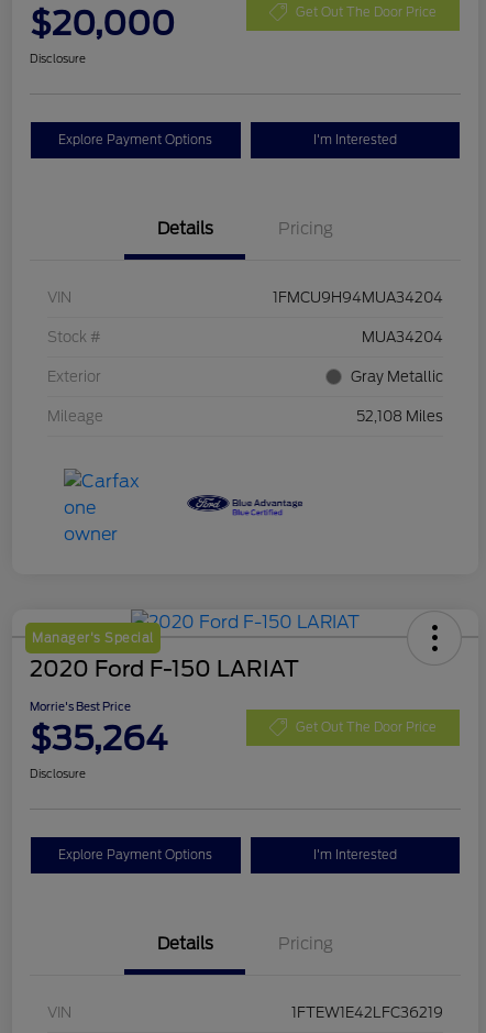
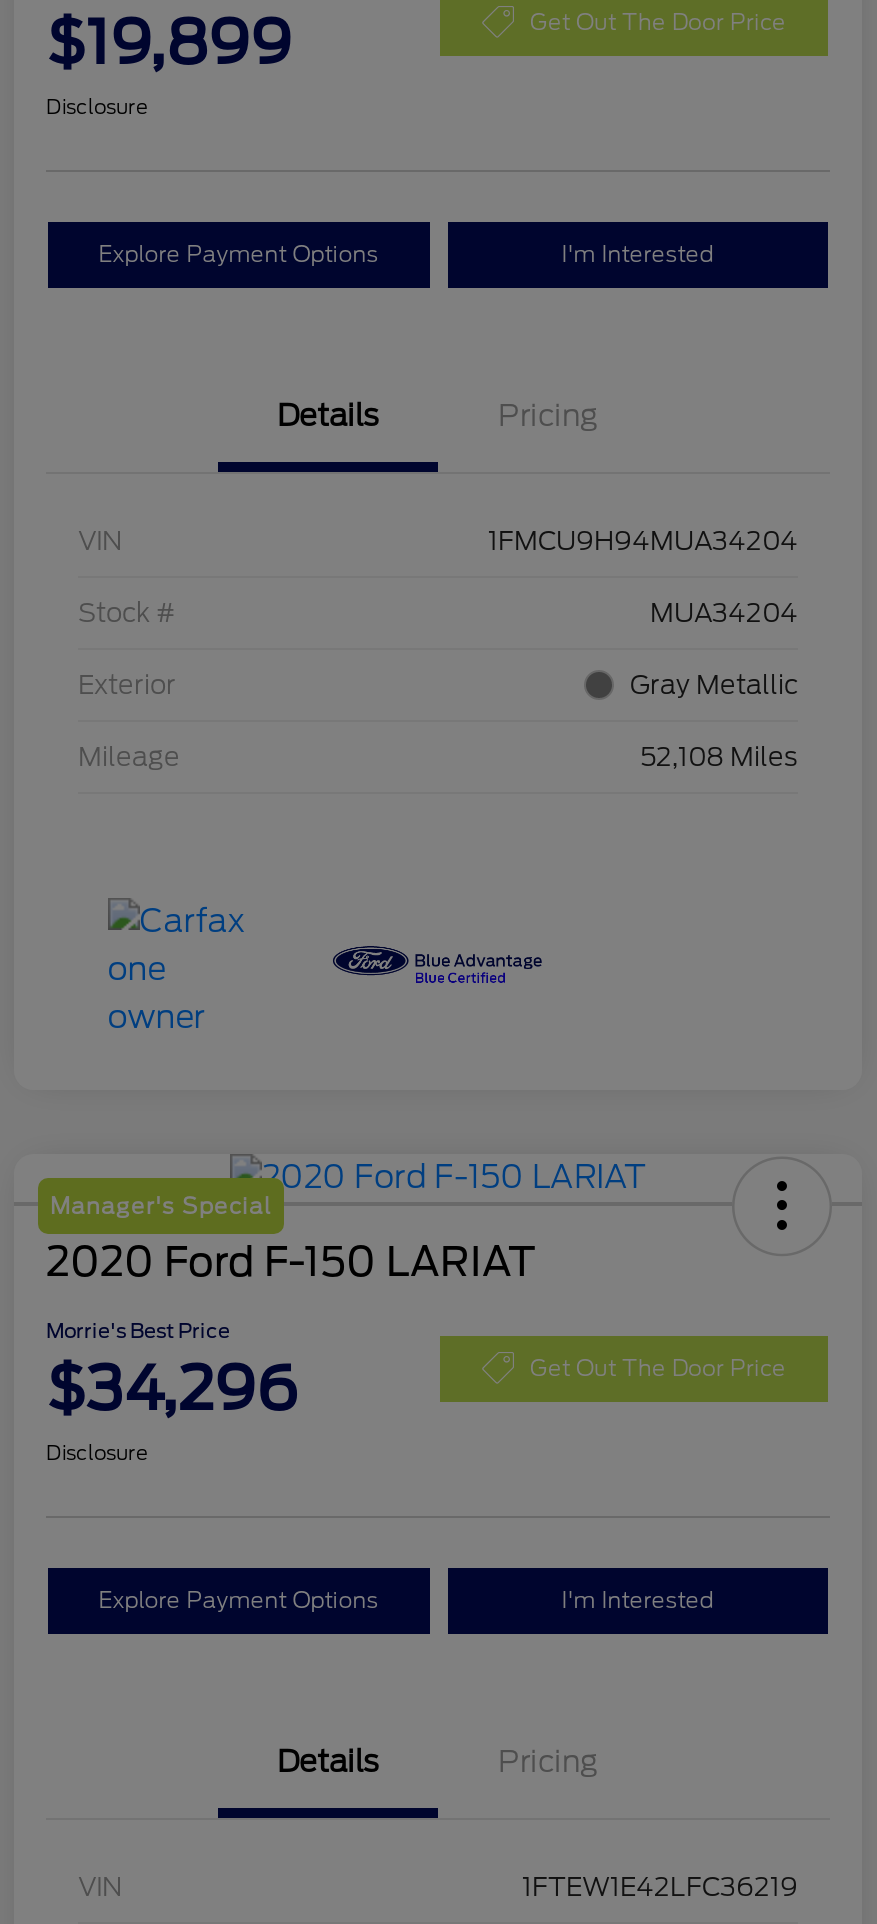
[30,4,175,43] $20,000 -> [46,6,292,78] $19,899
[30,719,167,758] $35,264 -> [46,1352,298,1424] $34,296

